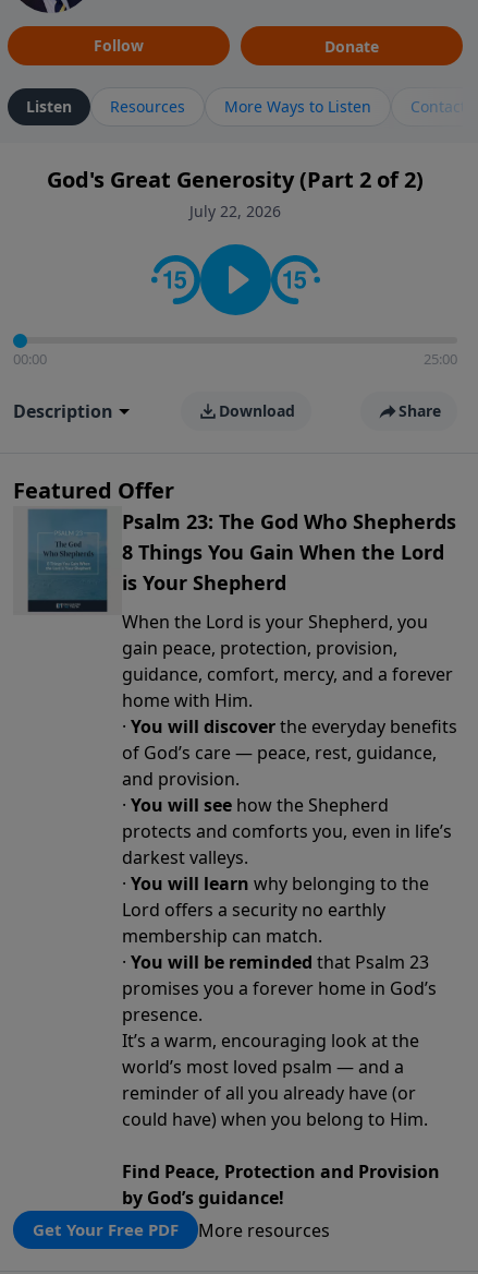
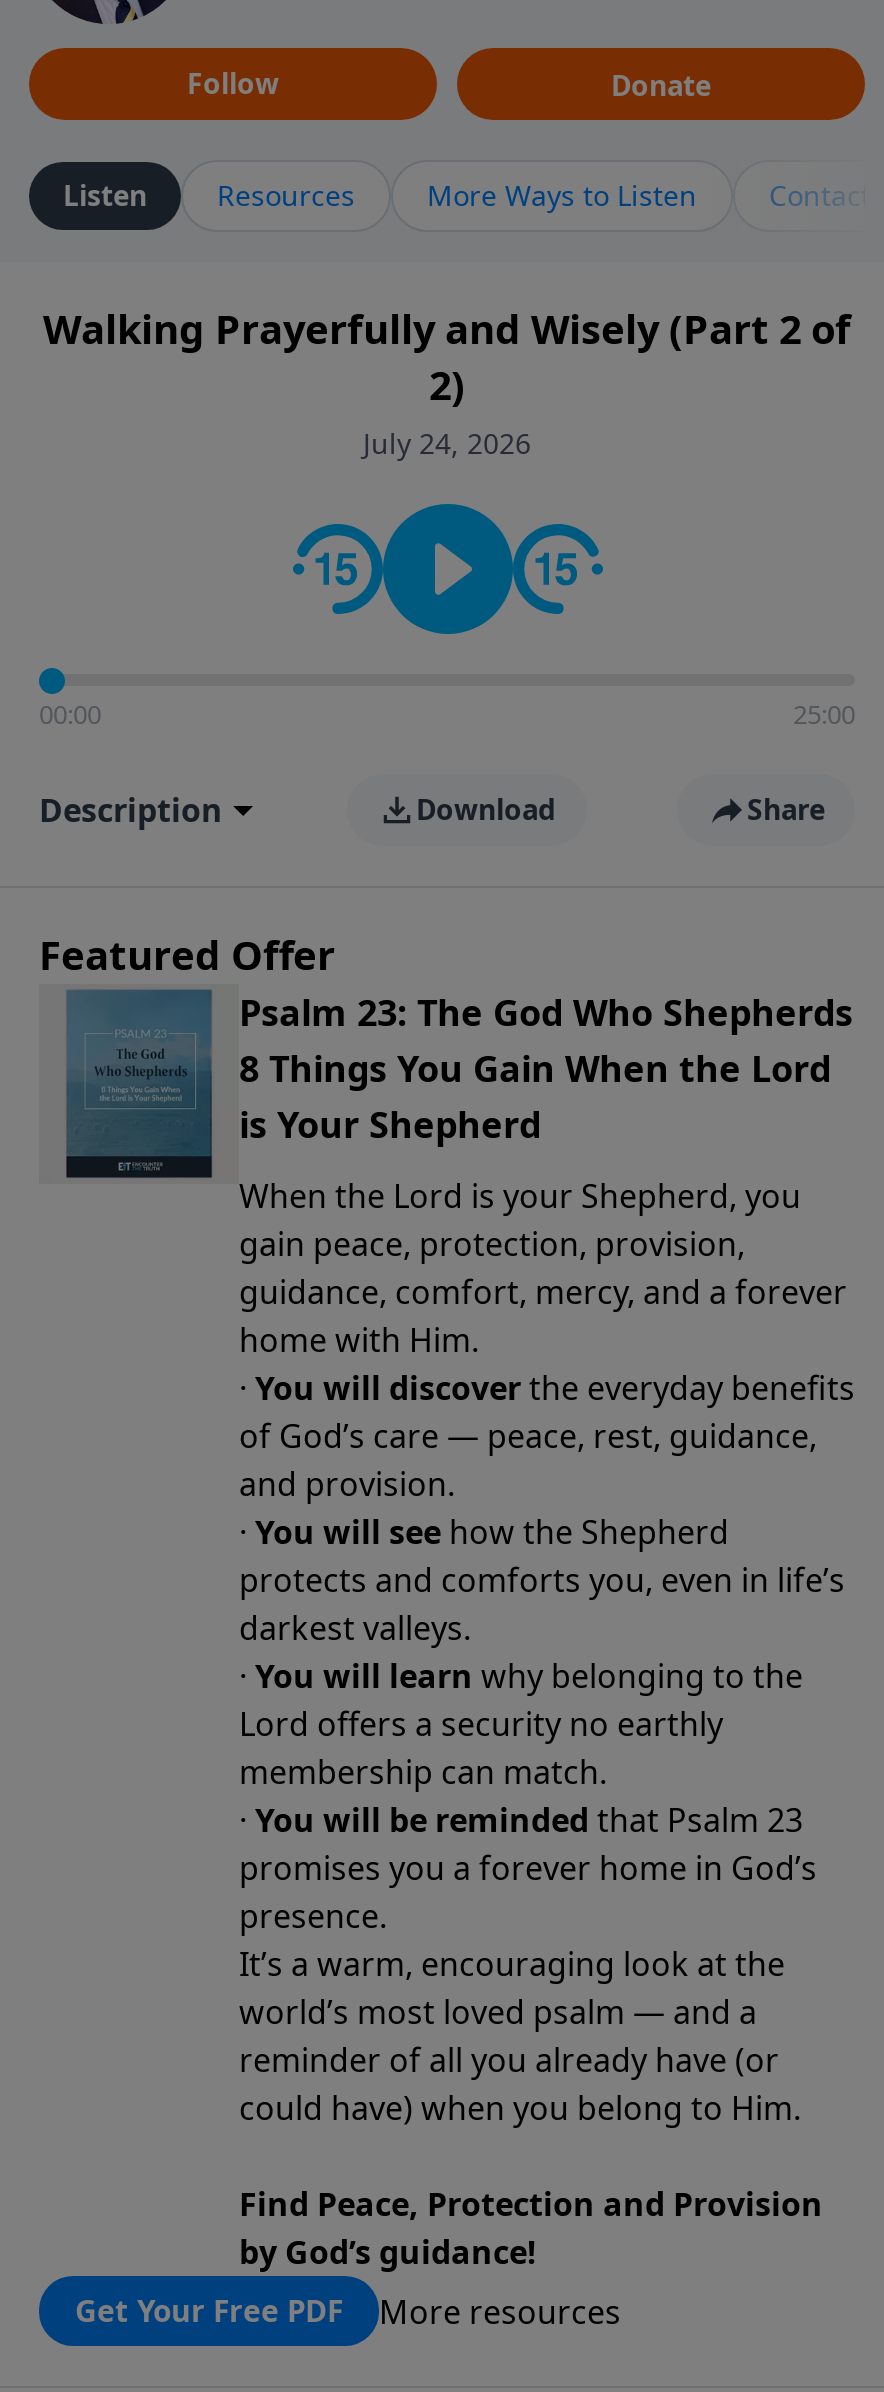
[47,165,424,221] God's Great Generosity (Part 2 of 2) | July 22, 2026 -> [43,302,851,462] Walking Prayerfully and Wisely (Part 2 of | 2) | July 24, 2026

